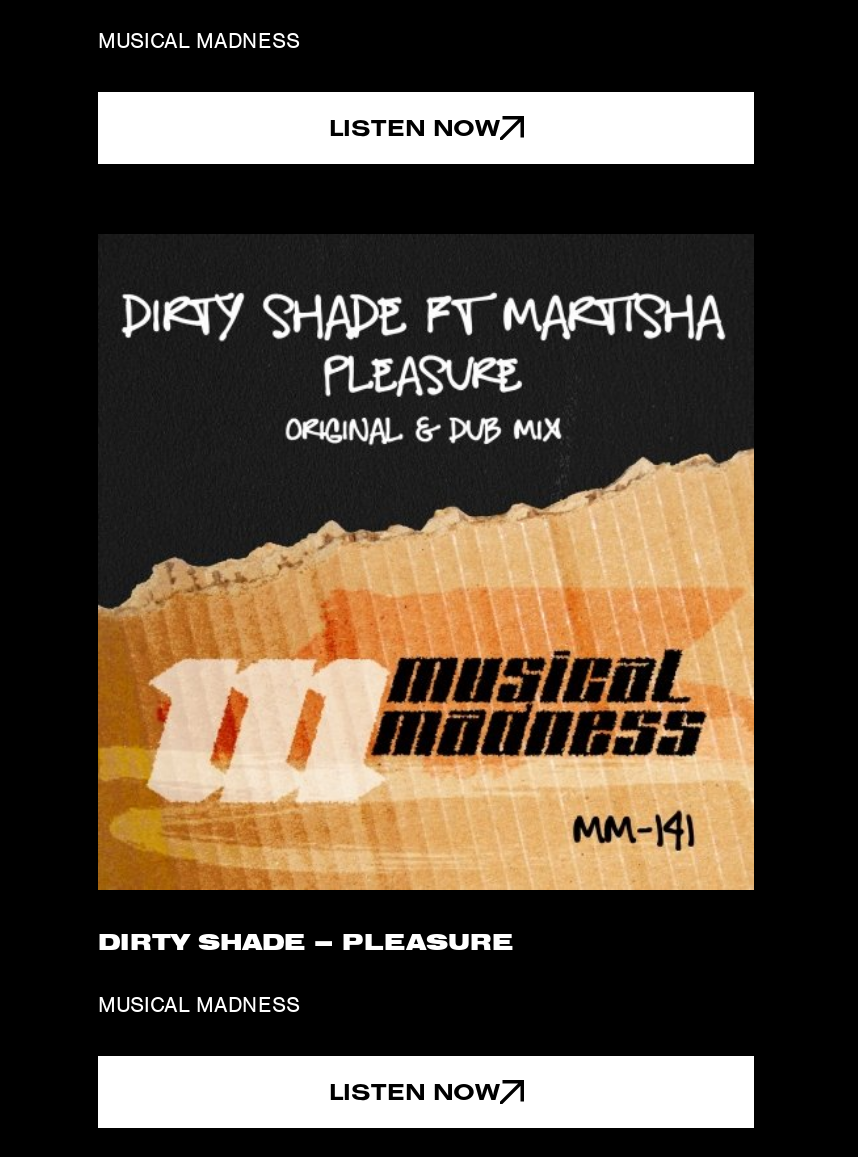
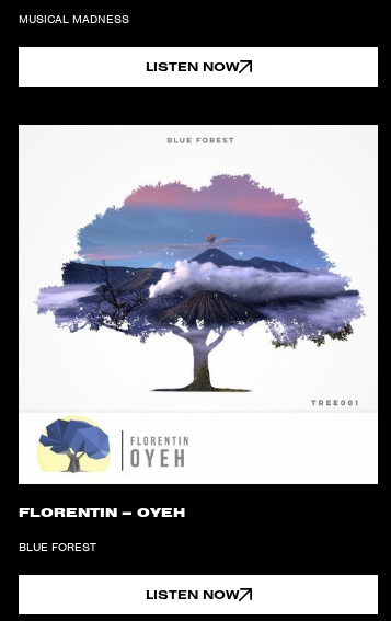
[96,234,756,956] [image] | DIRTY SHADE – PLEASURE -> [18,124,379,520] [image] | FLORENTIN – OYEH
[98,990,300,1018] MUSICAL MADNESS -> [19,539,96,554] BLUE FOREST

